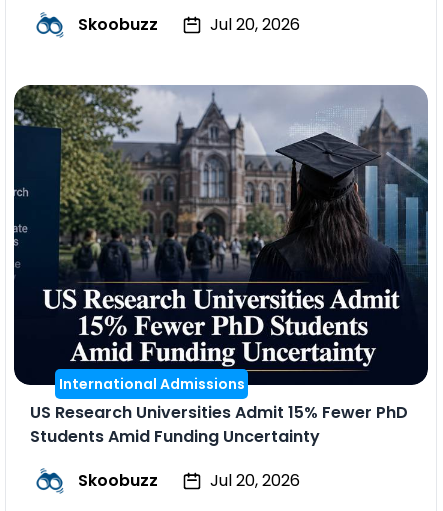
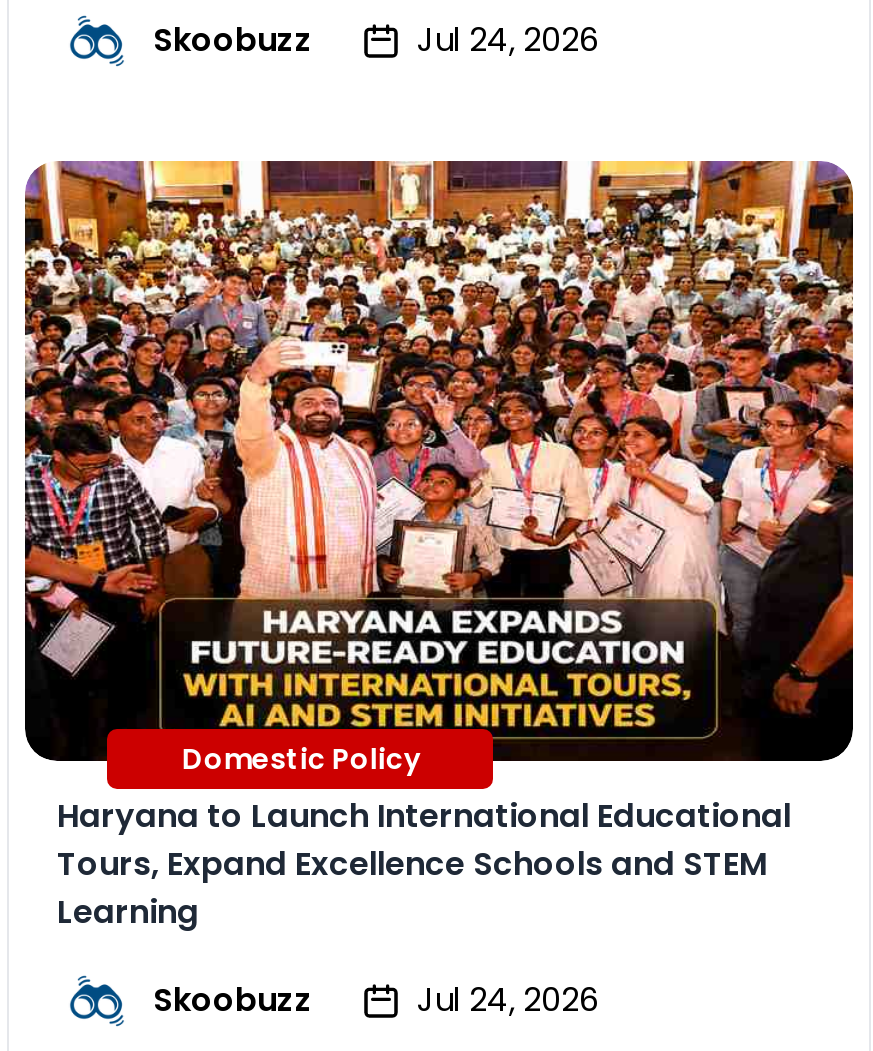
[210,13,300,36] Jul 20, 2026 -> [417,17,599,63] Jul 24, 2026
[13,84,429,448] [image] | International Admissions | US Research Universities Admit 15% Fewer PhD | Students Amid Funding Uncertainty -> [23,159,855,935] [image] | Domestic Policy | Haryana to Launch International Educational | Tours, Expand Excellence Schools and STEM | Learning
[210,469,300,492] Jul 20, 2026 -> [417,977,599,1023] Jul 24, 2026

